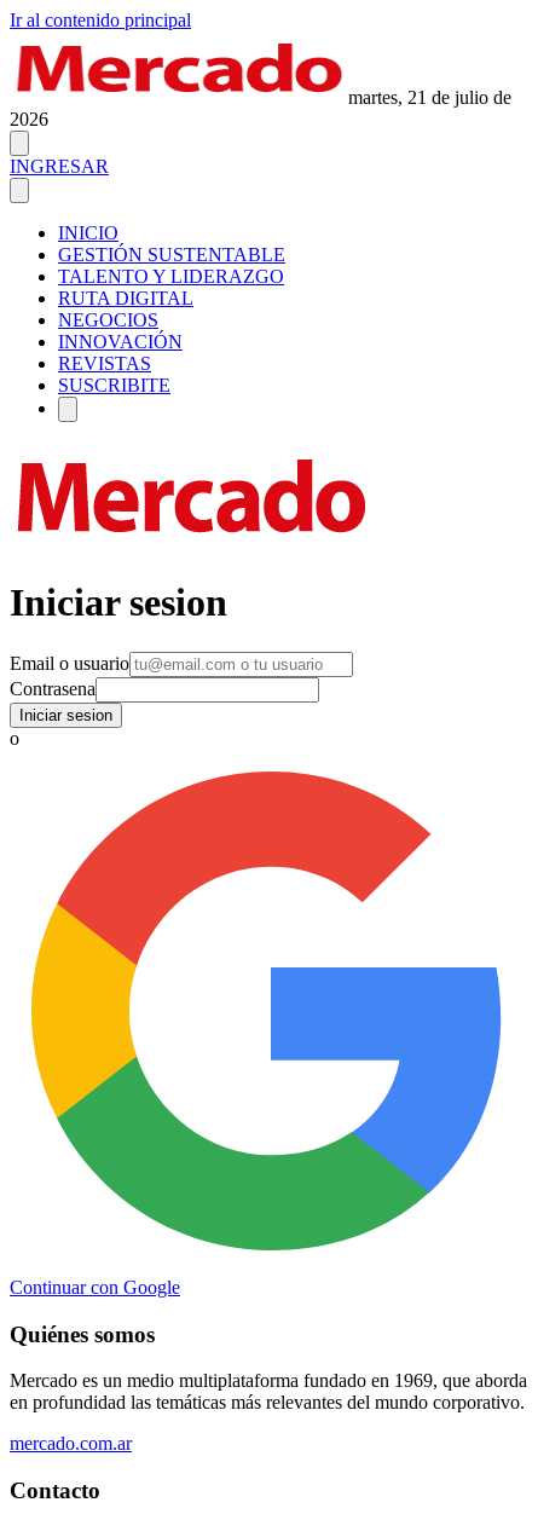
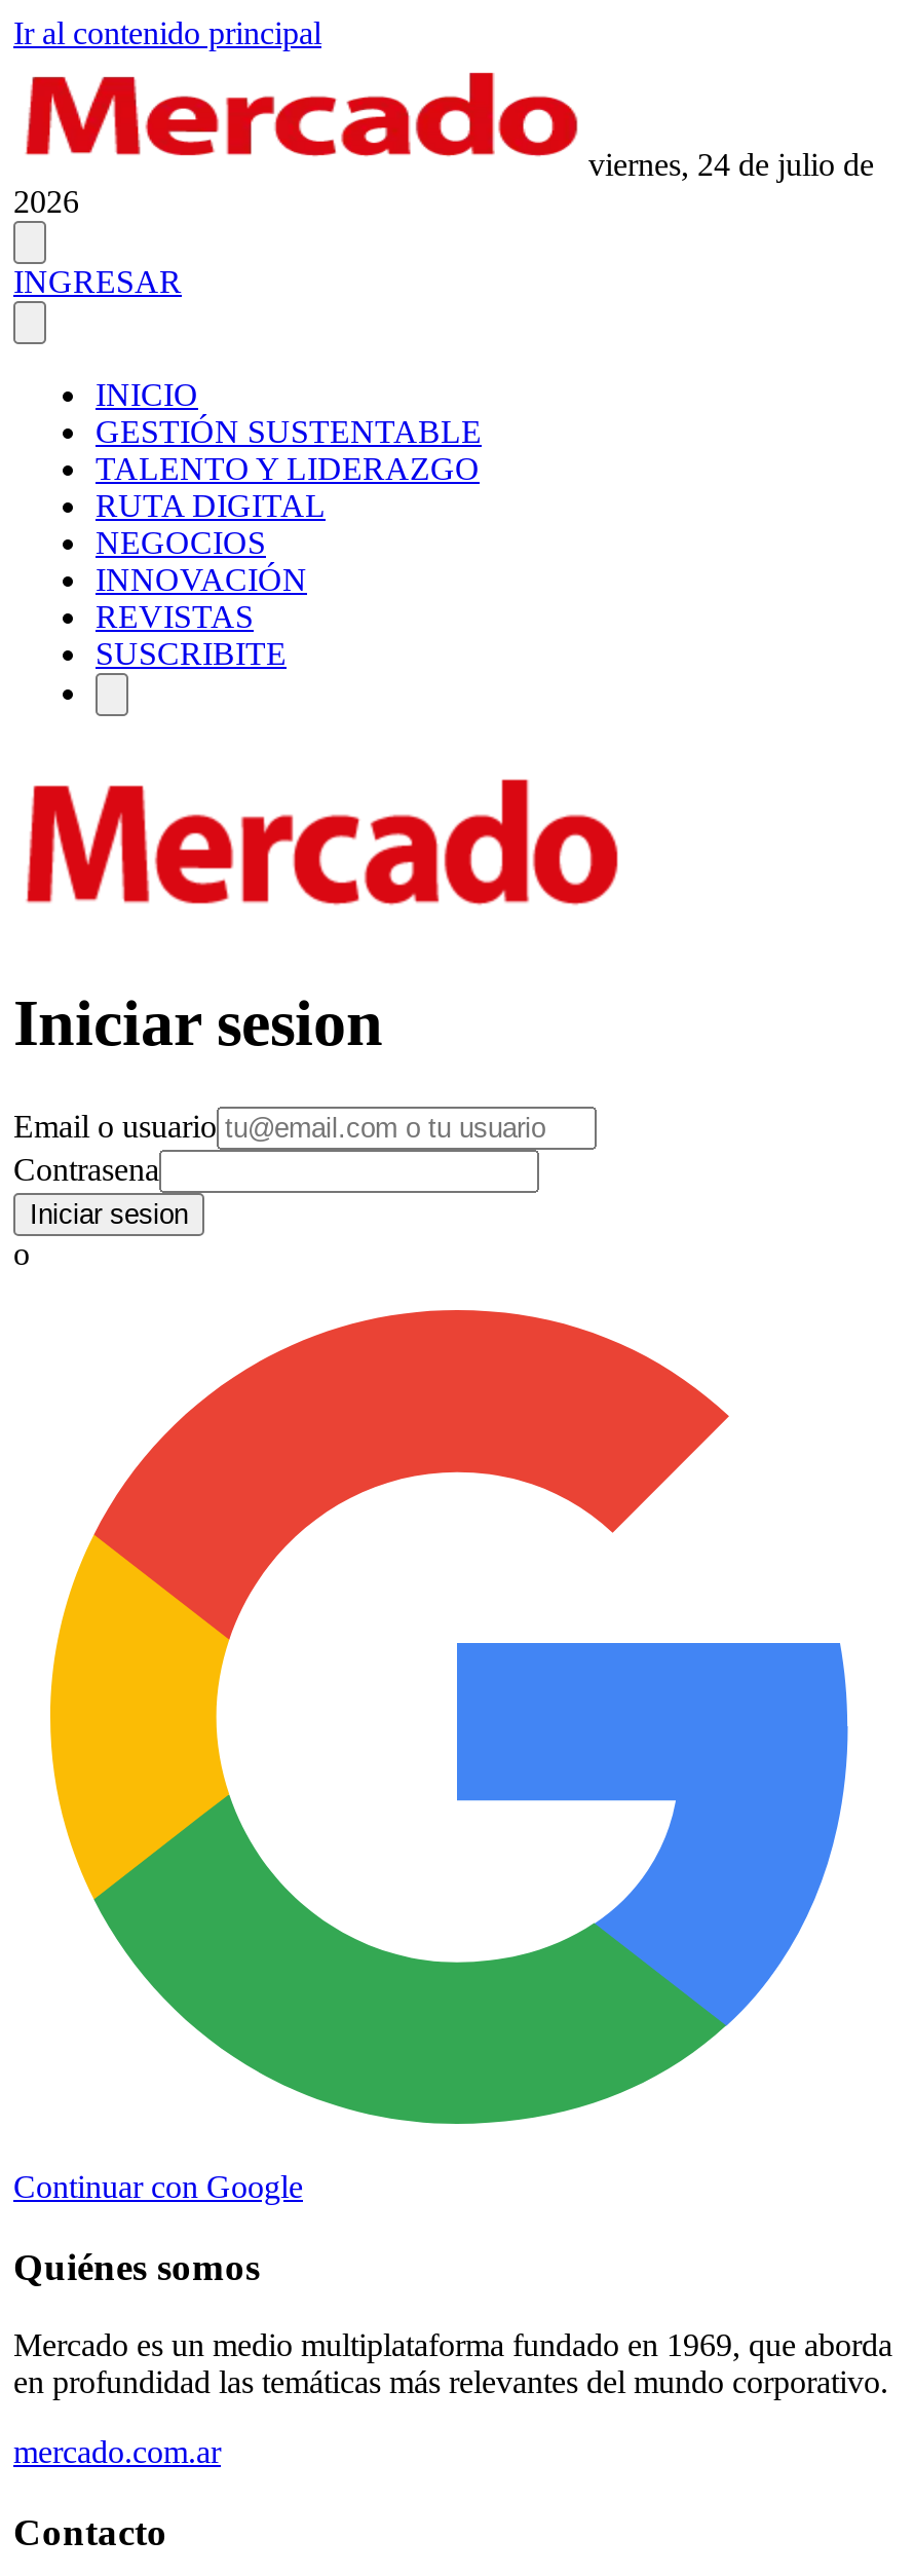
[348,87,511,108] martes, 21 de julio de -> [588,147,874,182] viernes, 24 de julio de

